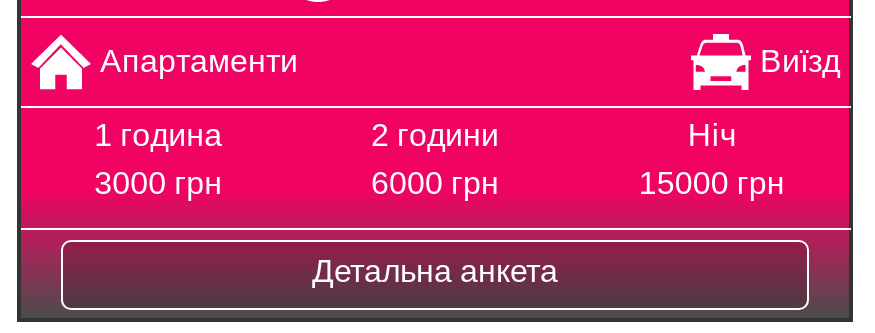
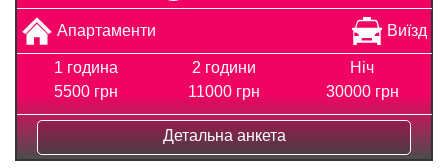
[94,166,222,200] 3000 грн -> [54,83,118,100] 5500 грн
[371,166,499,200] 6000 грн -> [188,83,260,100] 11000 грн
[639,166,785,200] 15000 грн -> [326,83,399,100] 30000 грн

